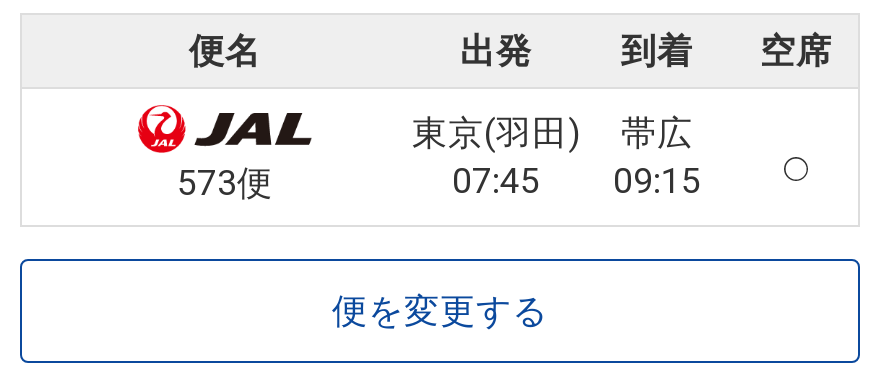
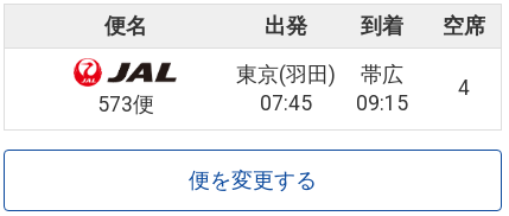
none -> [458,76,470,100] 4

